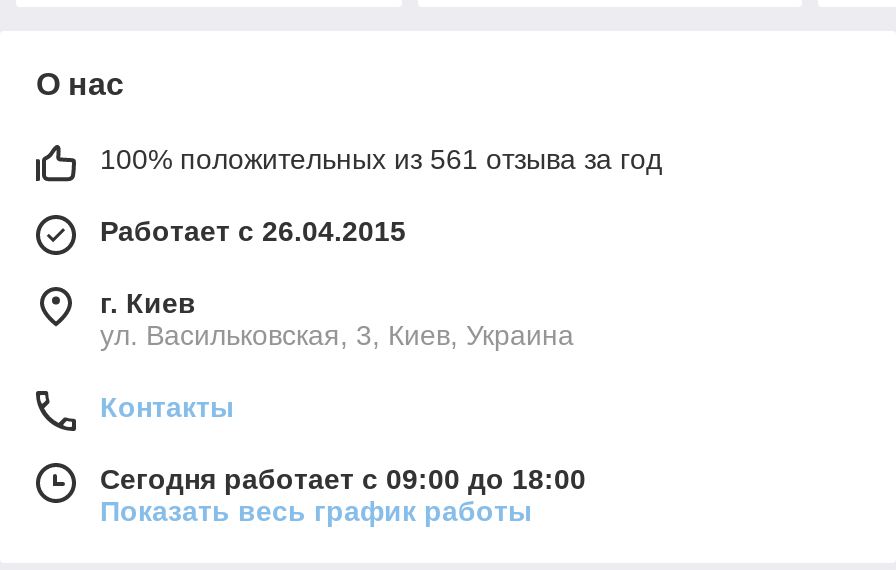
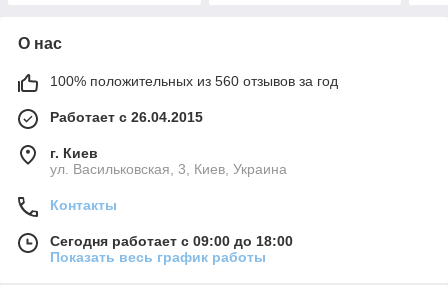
[100,144,662,176] 100% положительных из 561 отзыва за год -> [50,73,338,89] 100% положительных из 560 отзывов за год

